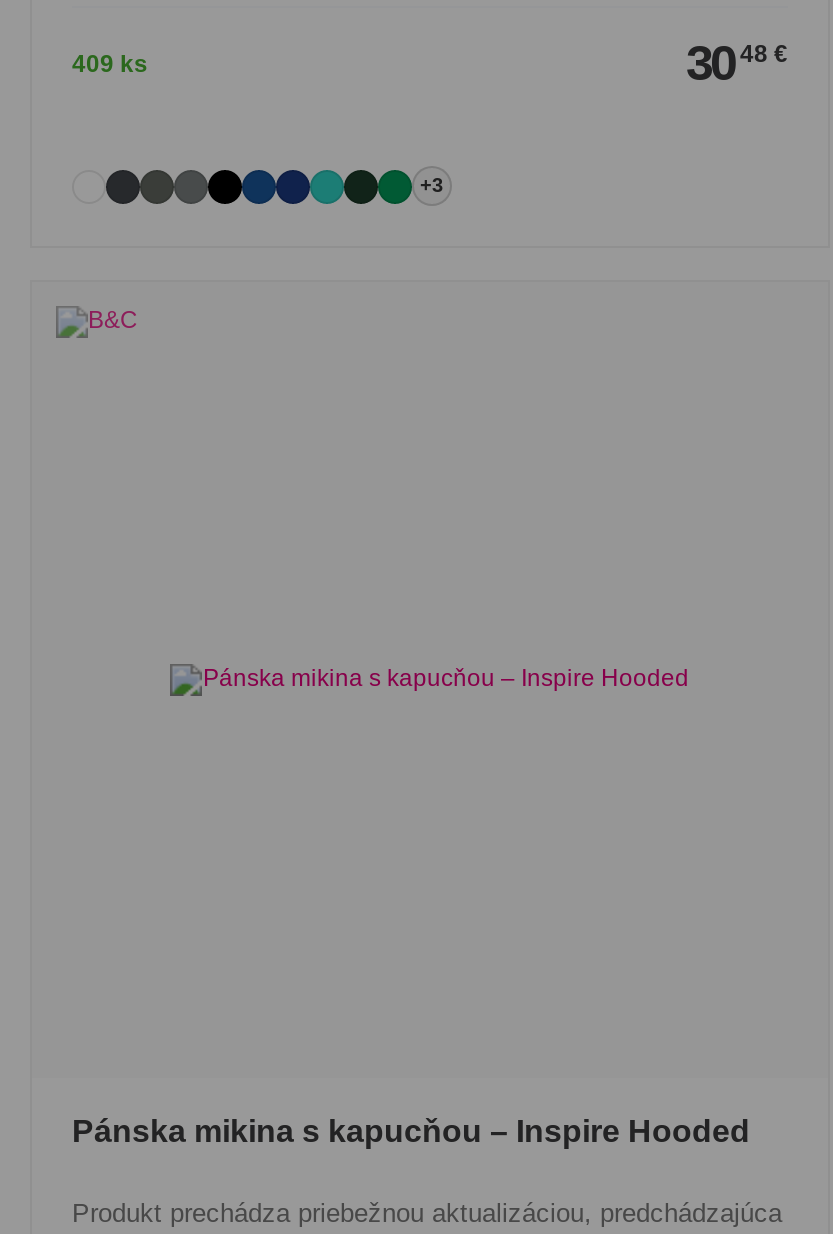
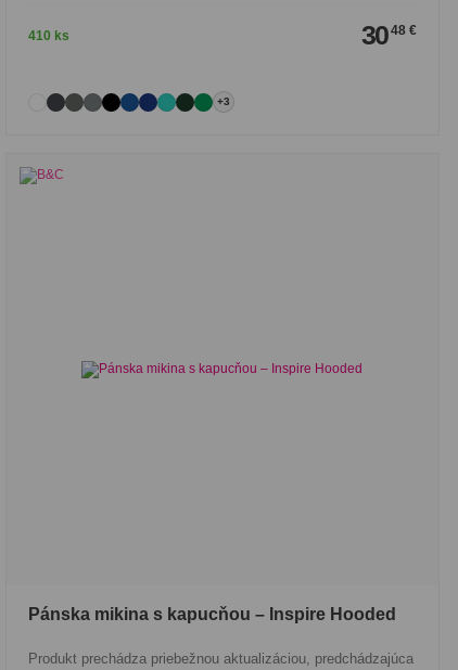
[72,49,148,77] 409 ks -> [28,28,69,43] 410 ks

